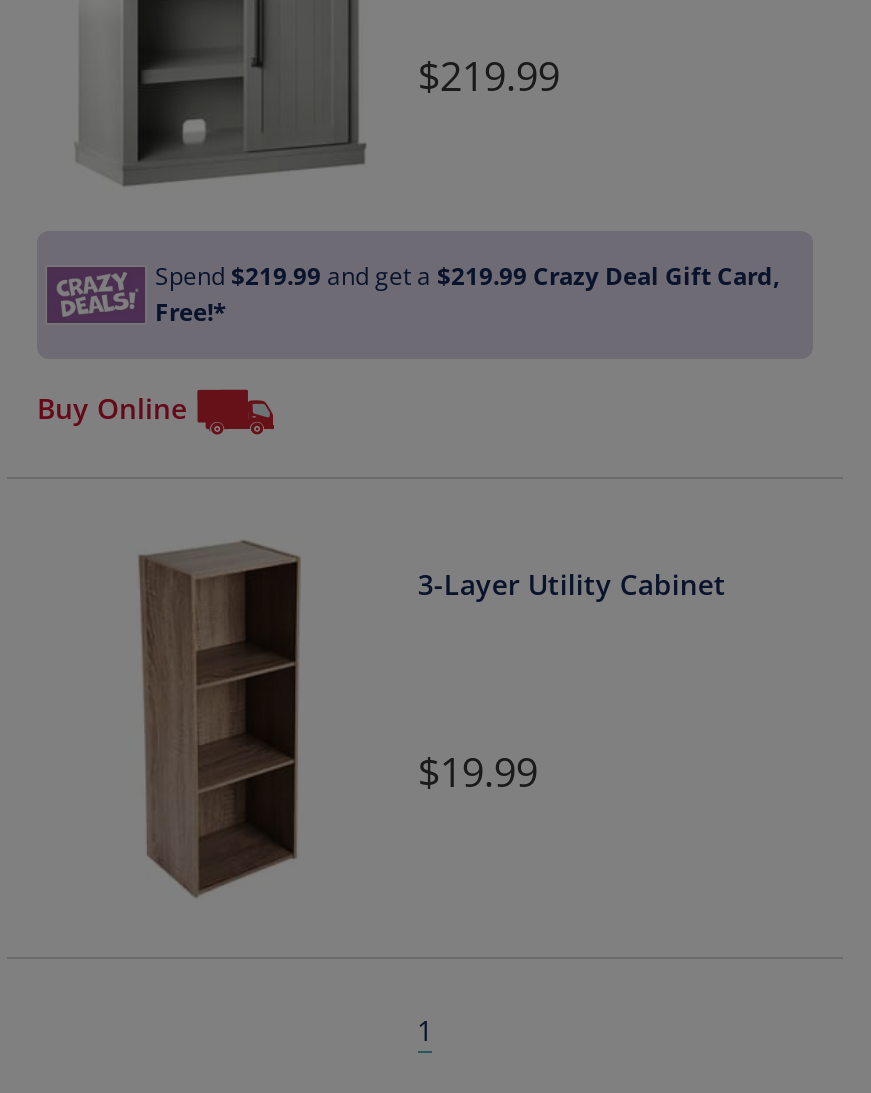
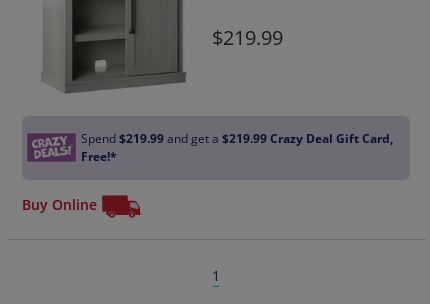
[137,538,303,896] [image] -> none
[418,565,726,603] 3-Layer Utility Cabinet -> none
[440,745,538,799] 19.99 -> none

